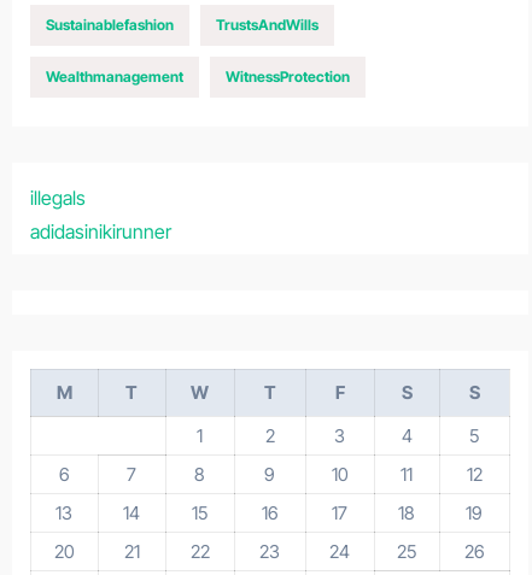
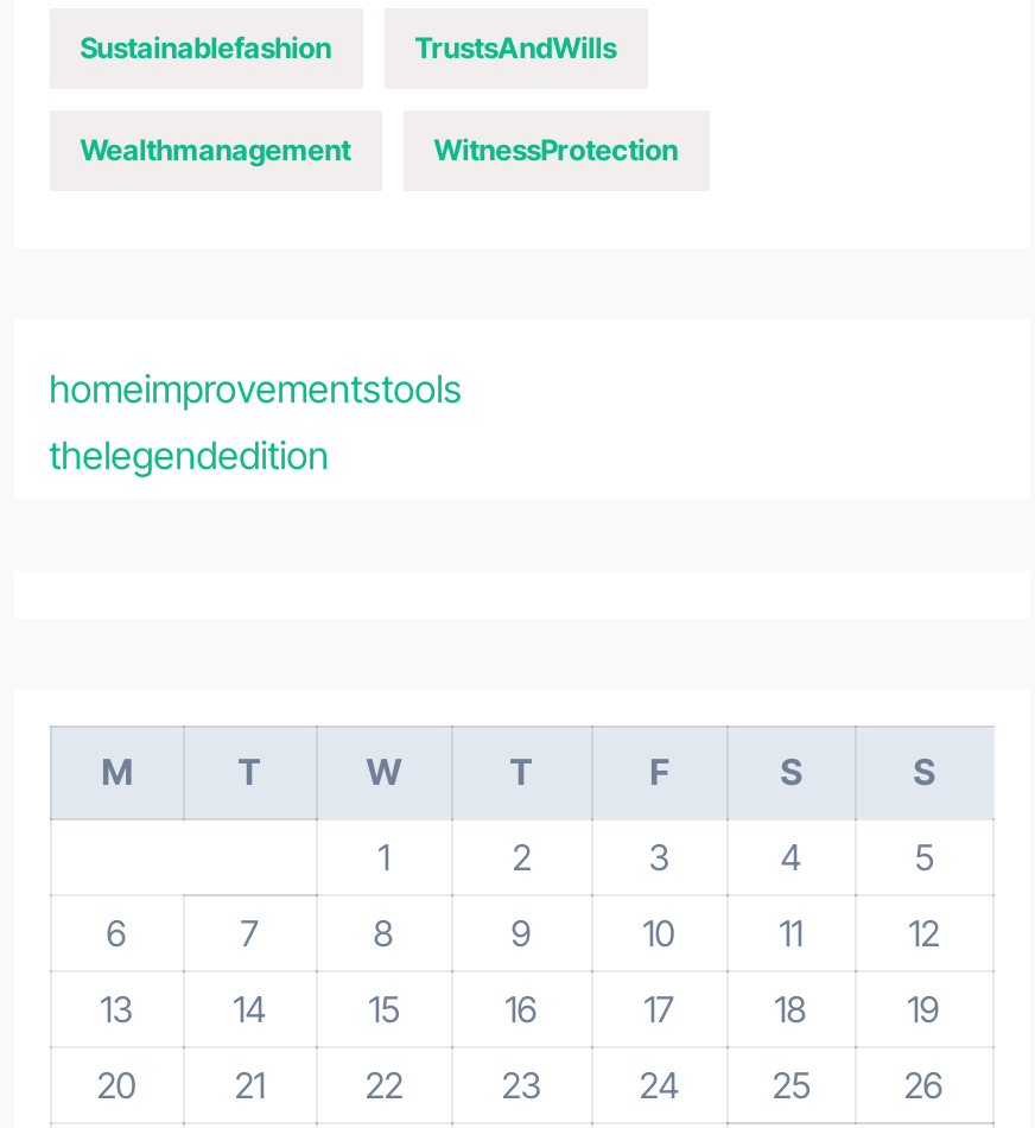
[30,186,171,244] illegals | adidasinikirunner -> [49,365,462,479] homeimprovementstools | thelegendedition

